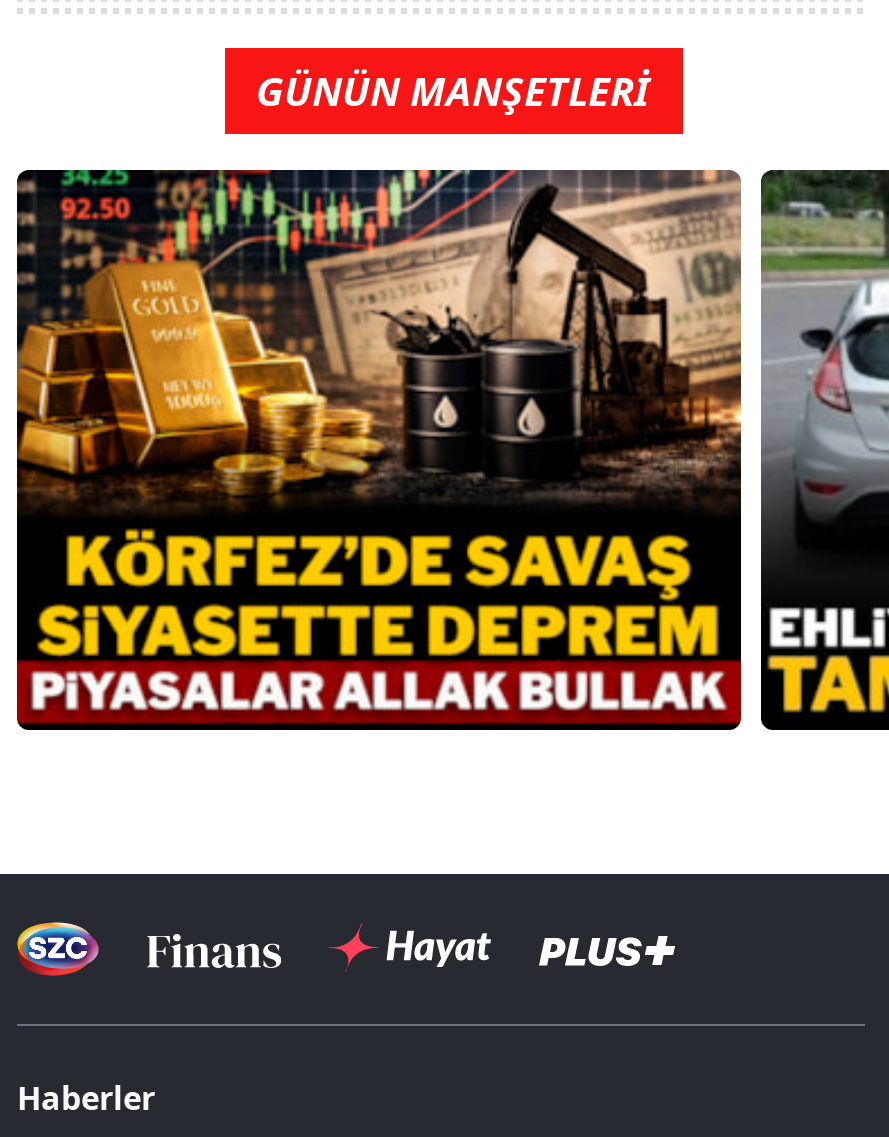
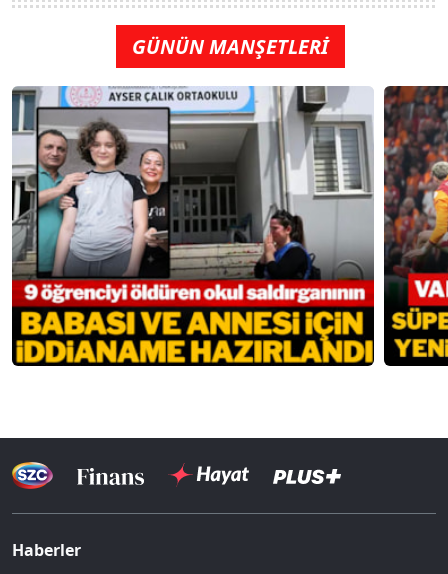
[15,168,743,724] [image] -> [11,85,375,363] [image]
[759,170,883,714] [image] -> [383,86,445,358] [image]

